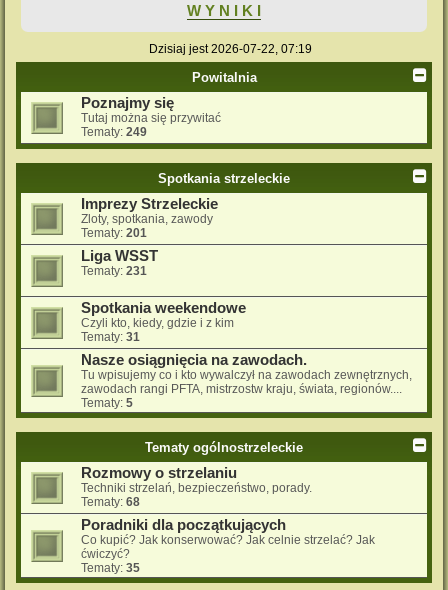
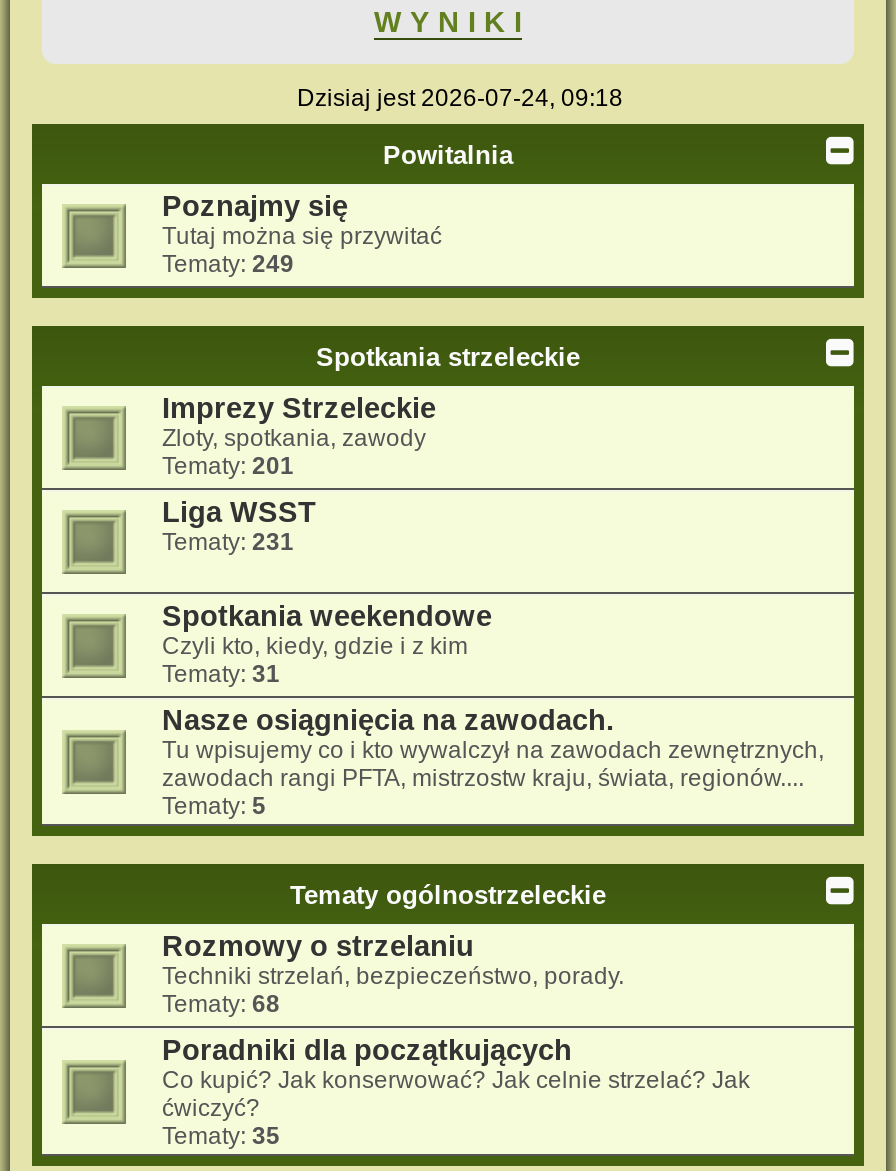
[148,42,311,56] Dzisiaj jest 2026-07-22, 07:19 -> [297,84,623,112] Dzisiaj jest 2026-07-24, 09:18

